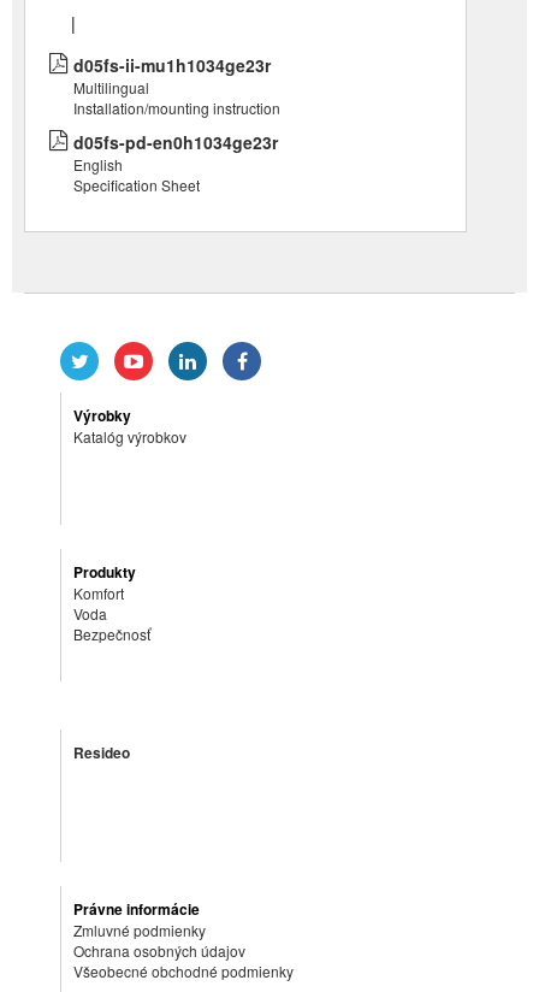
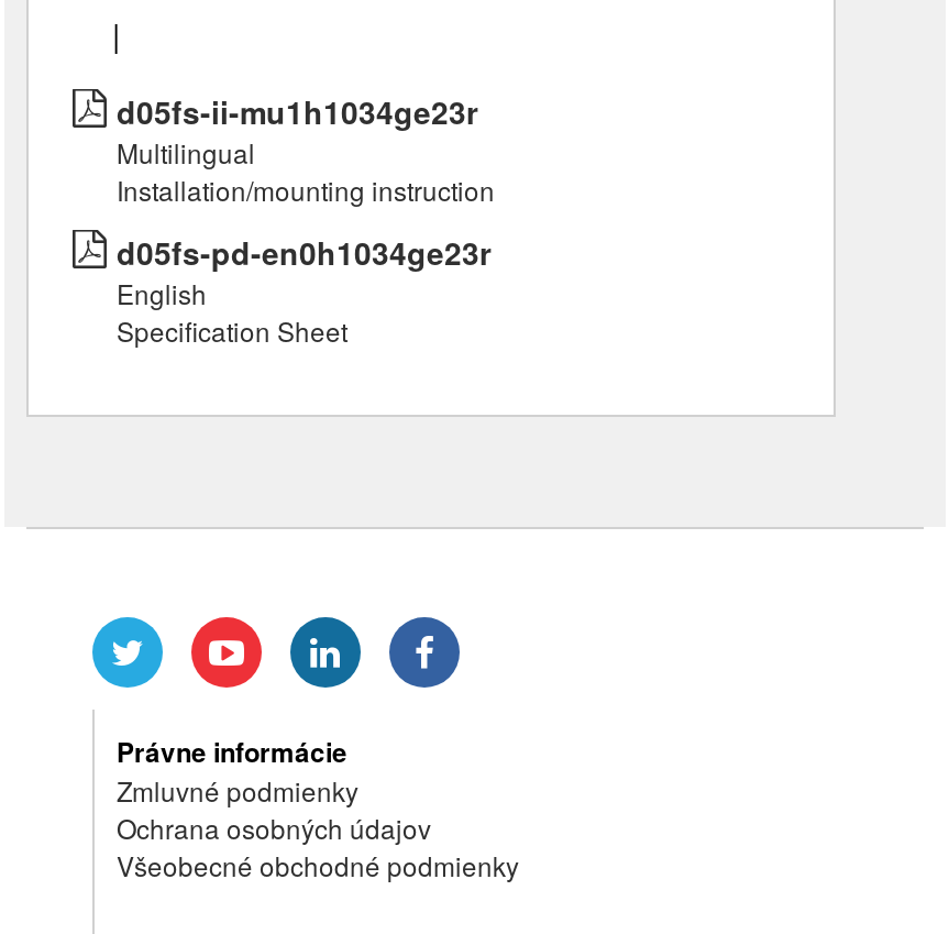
[73,405,186,447] Výrobky | Katalóg výrobkov -> none
[73,561,150,644] Produkty | Komfort | Voda | Bezpečnosť -> none
[73,742,130,763] Resideo -> none

